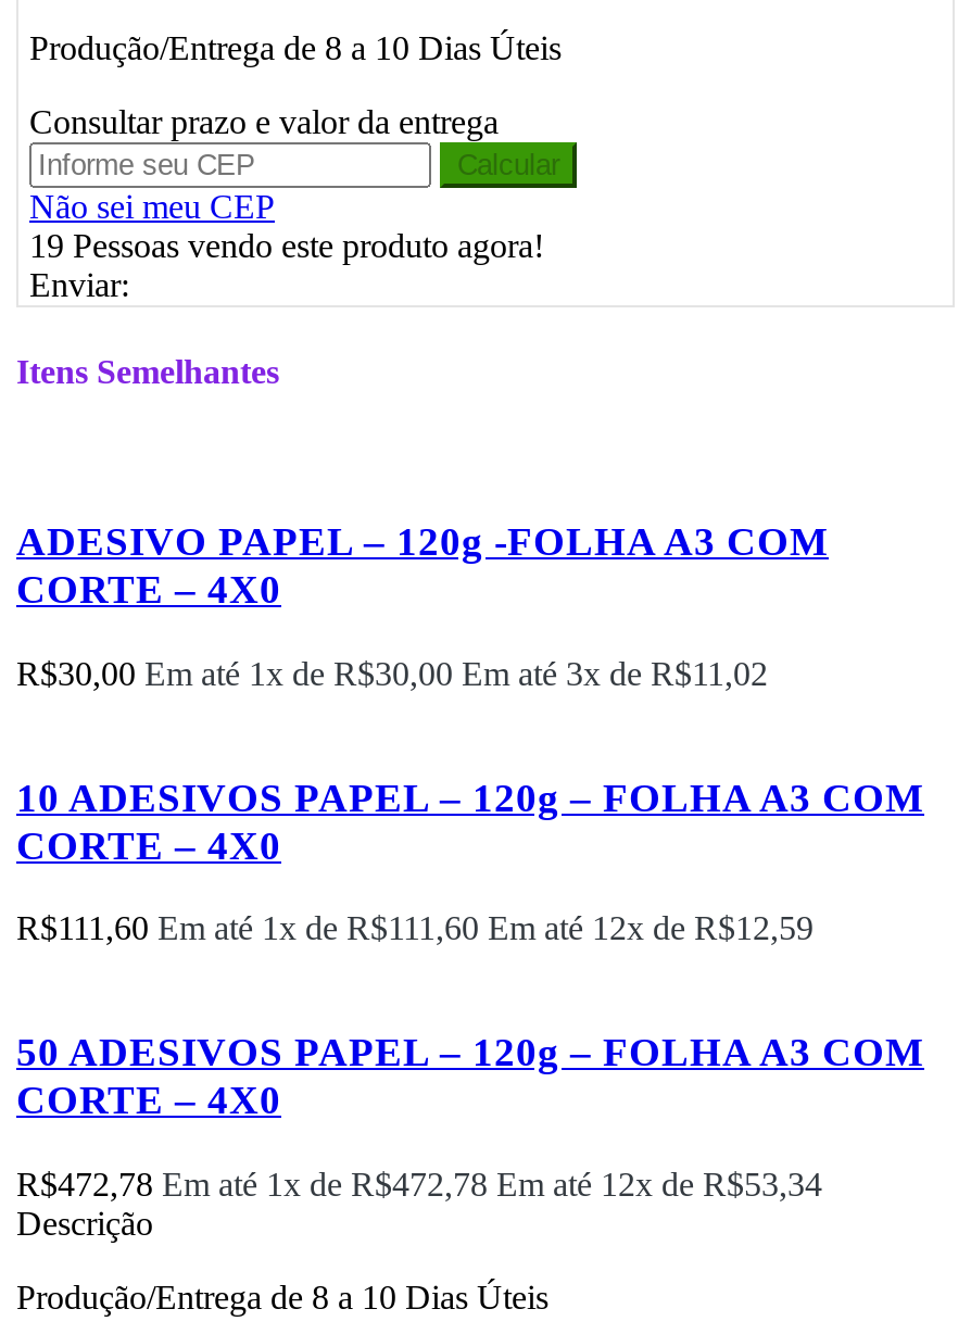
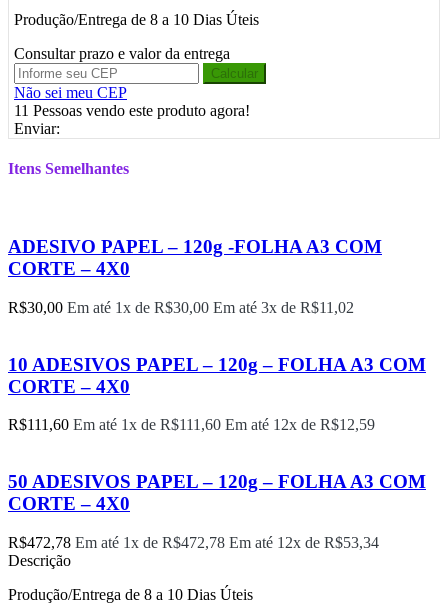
[29,227,544,264] 19 Pessoas vendo este produto agora! -> [14,102,250,119] 11 Pessoas vendo este produto agora!

